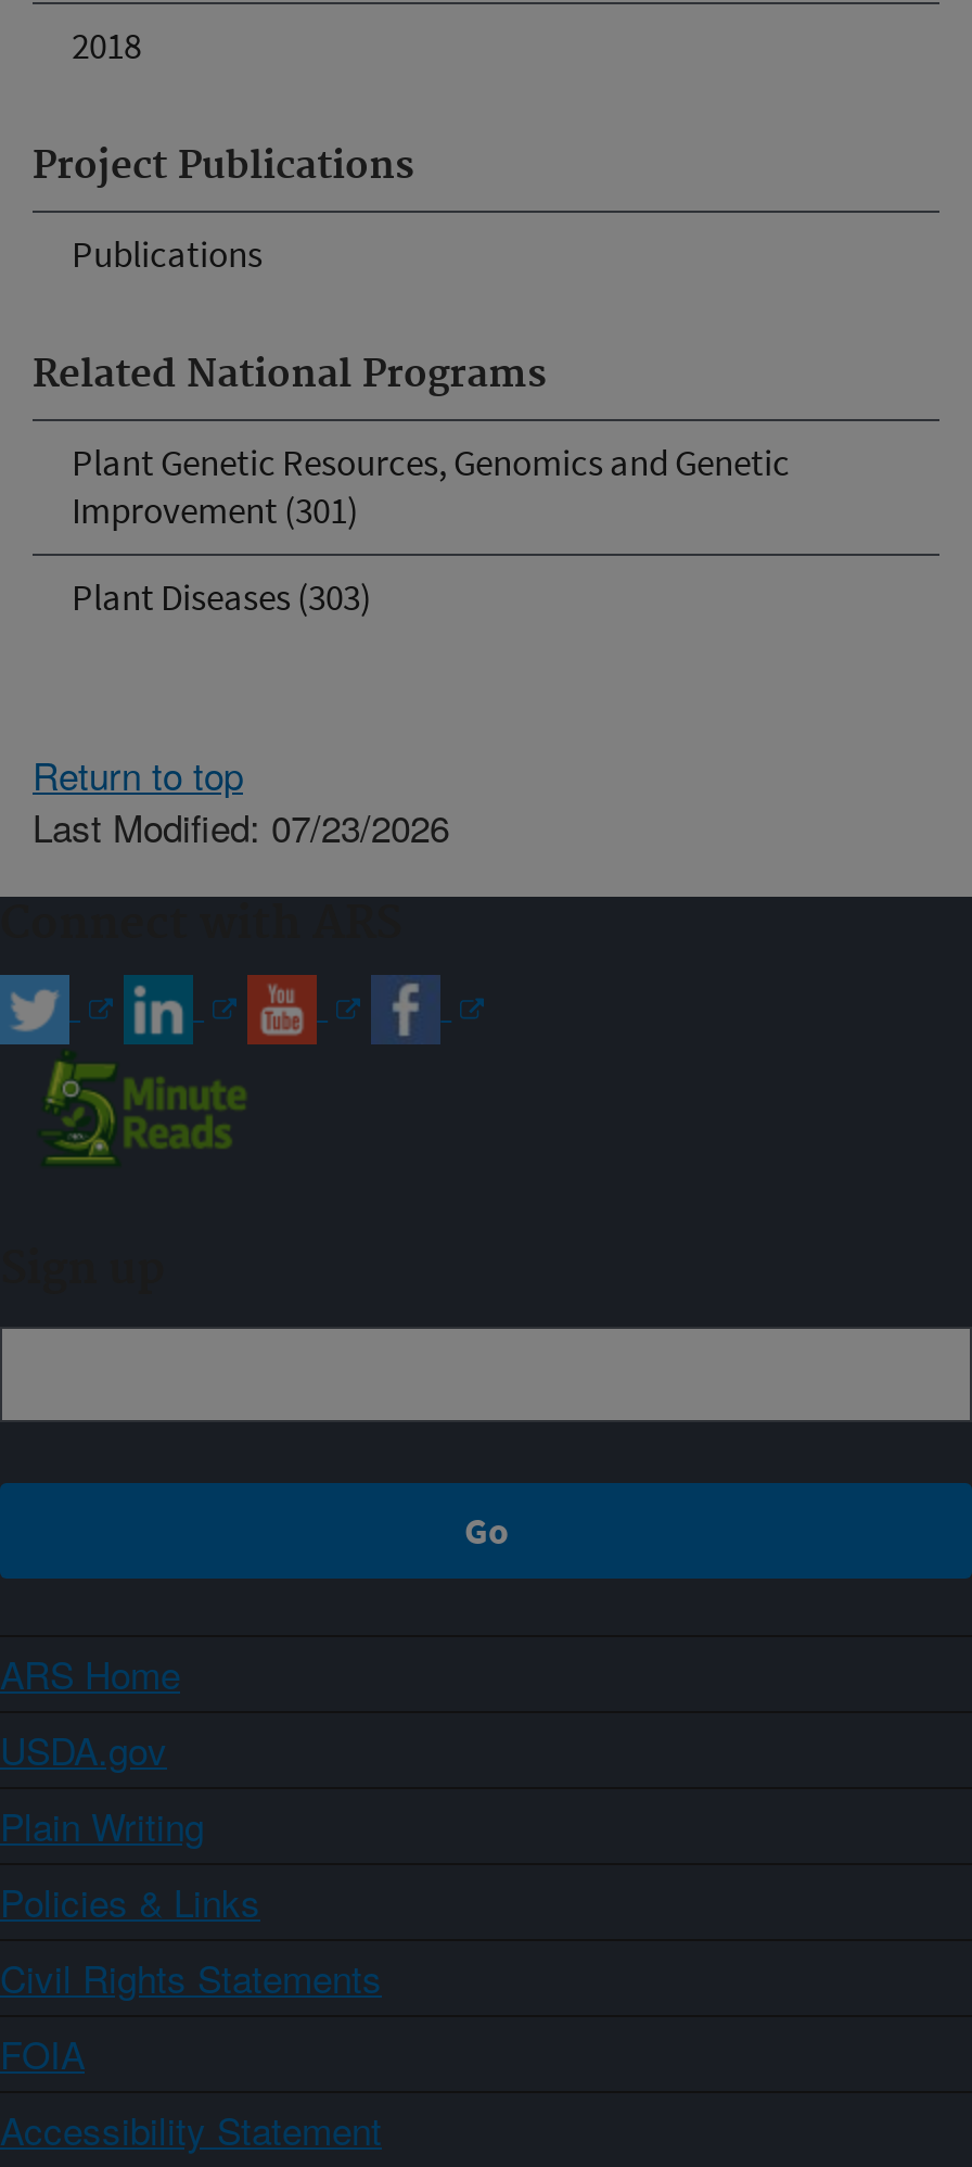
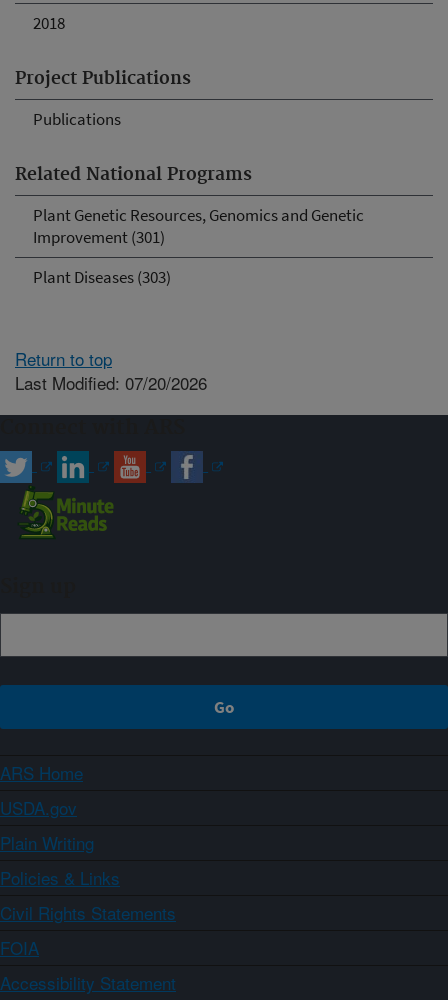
[33,798,449,852] Last Modified: 07/23/2026 -> [15,369,207,394] Last Modified: 07/20/2026

